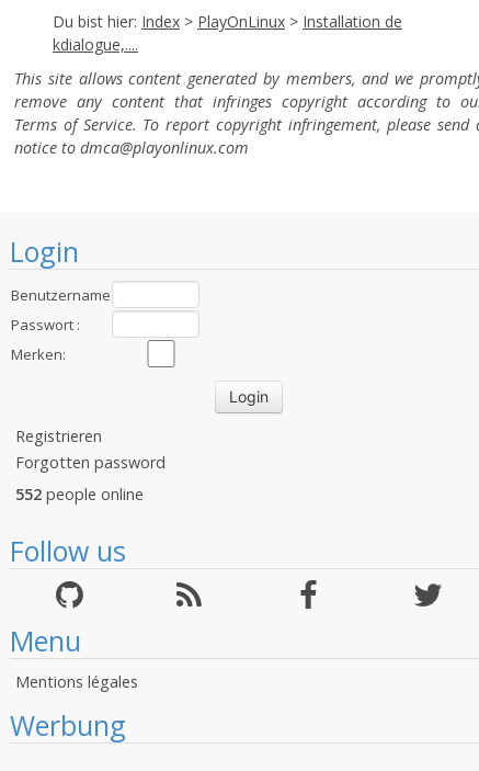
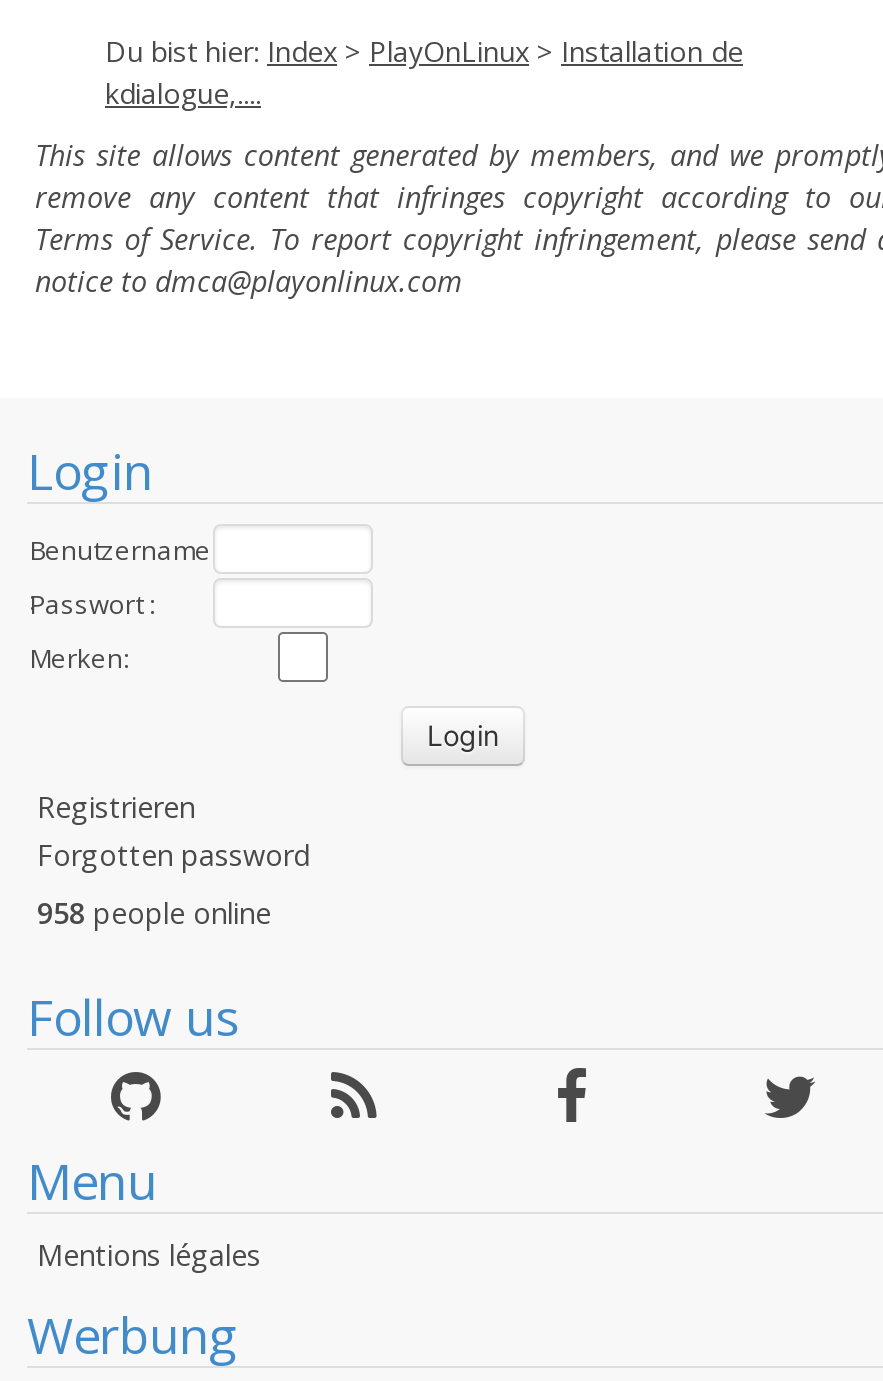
[15,484,144,504] 552 people online -> [37,894,271,932] 958 people online

